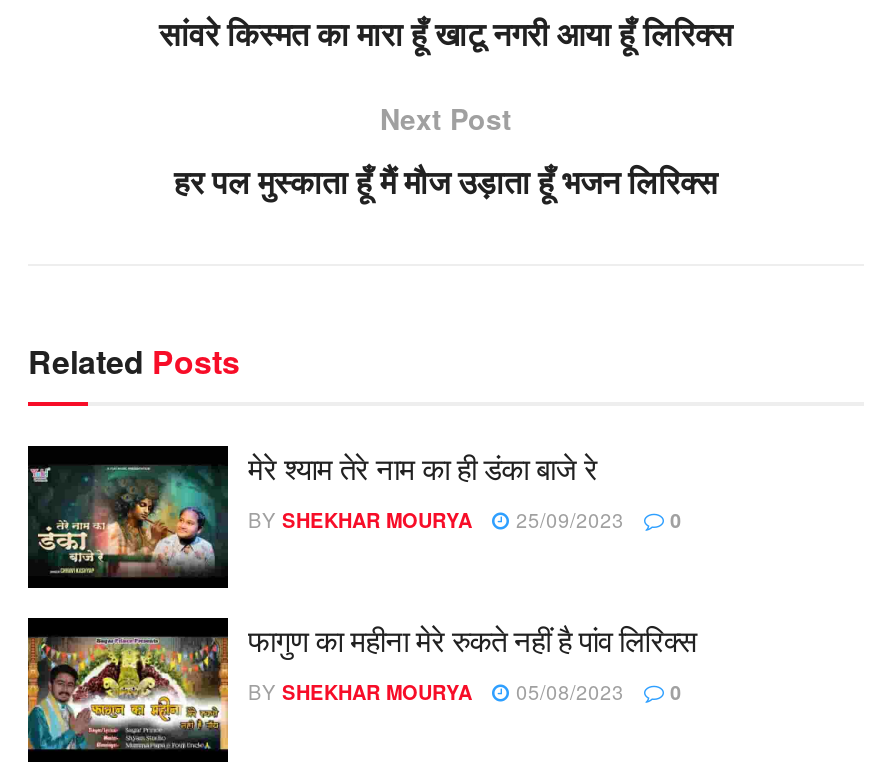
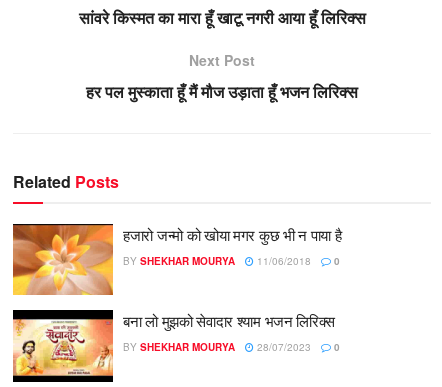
[26,446,598,590] [image] | मेरे श्याम तेरे नाम का ही डंका बाजे रे -> [12,224,342,296] [image] | हजारो जन्मो को खोया मगर कुछ भी न पाया है
[248,506,682,534] BY SHEKHAR MOURYA 25/09/2023 0 -> [123,254,340,268] BY SHEKHAR MOURYA 11/06/2018 0
[26,619,697,752] [image] | फागुण का महीना मेरे रुकते नहीं है पांव लिरिक्स -> [12,310,335,377] [image] | बना लो मुझको सेवादार श्याम भजन लिरिक्स
[248,679,682,707] BY SHEKHAR MOURYA 05/08/2023 0 -> [123,340,340,354] BY SHEKHAR MOURYA 28/07/2023 0

